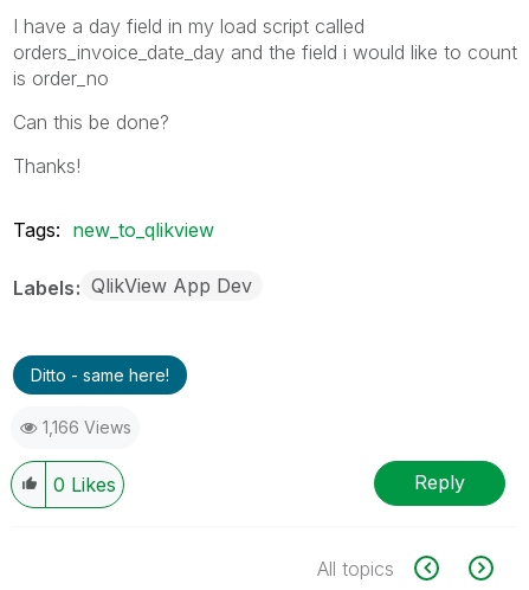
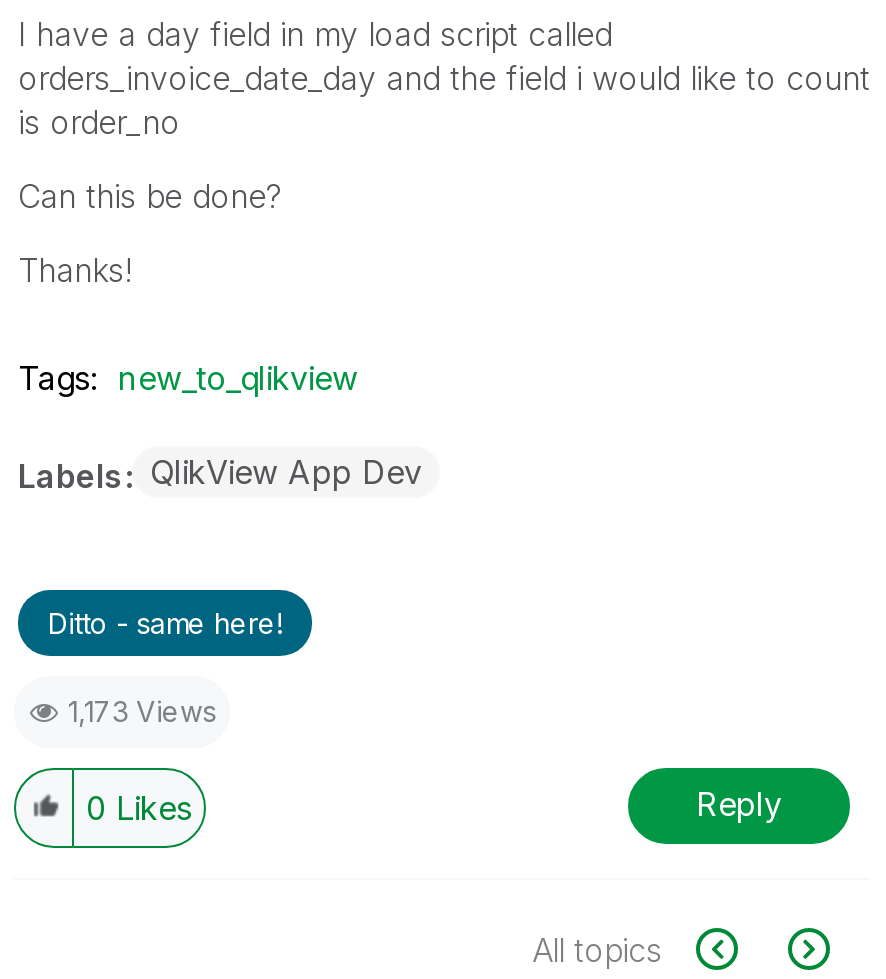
[43,416,131,437] 1,166 Views -> [68,693,216,727] 1,173 Views

